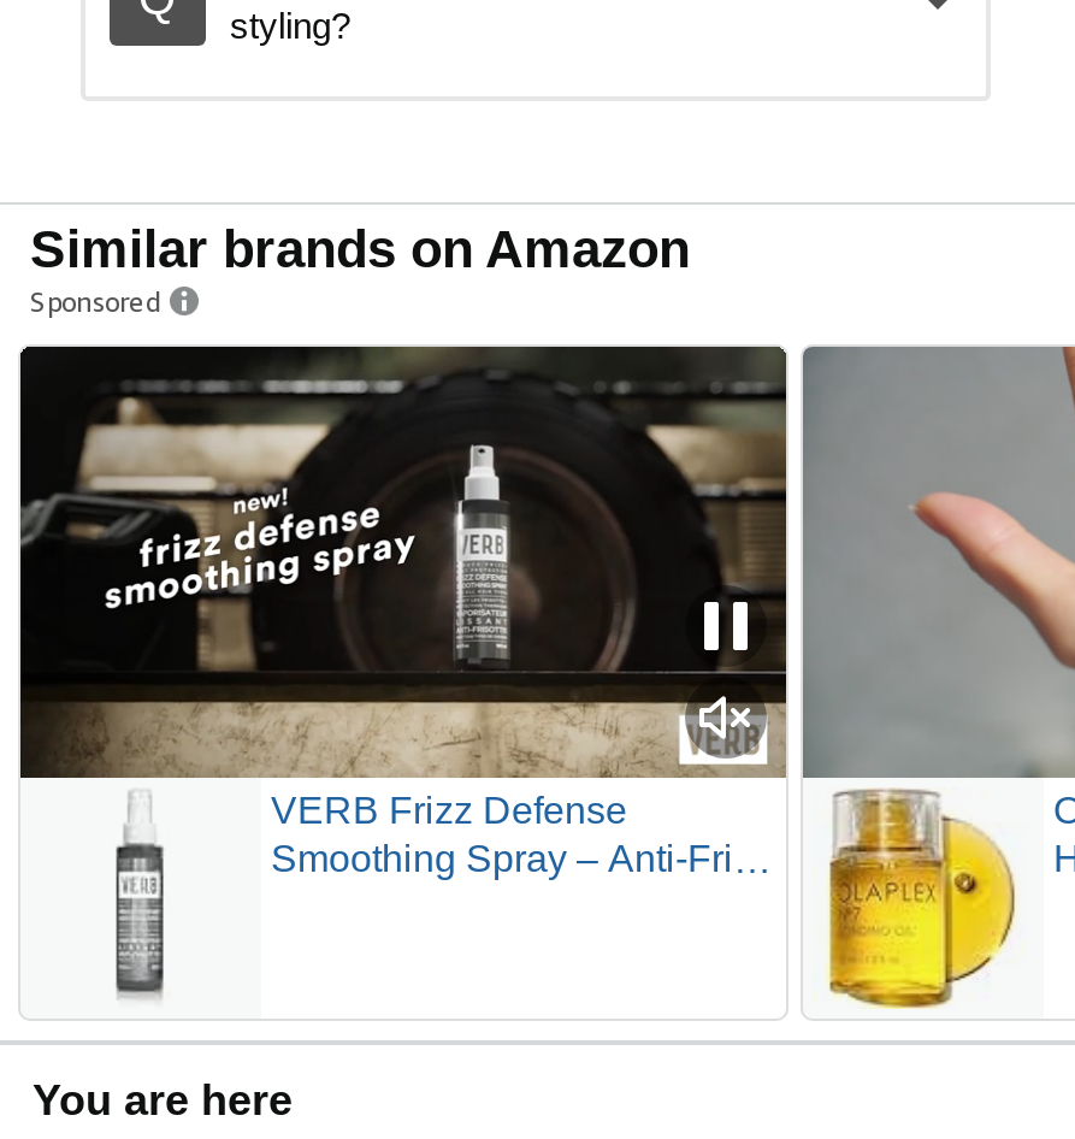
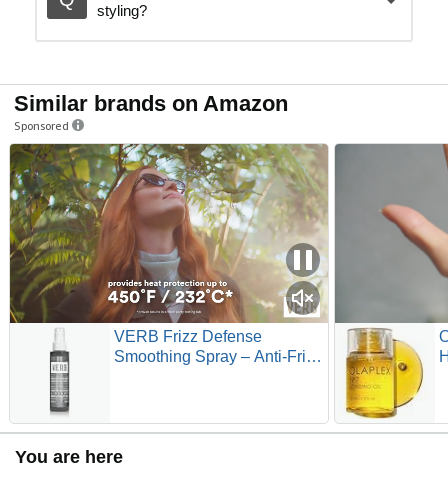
[18,344,788,778] [image] -> [9,143,329,324] [image]

